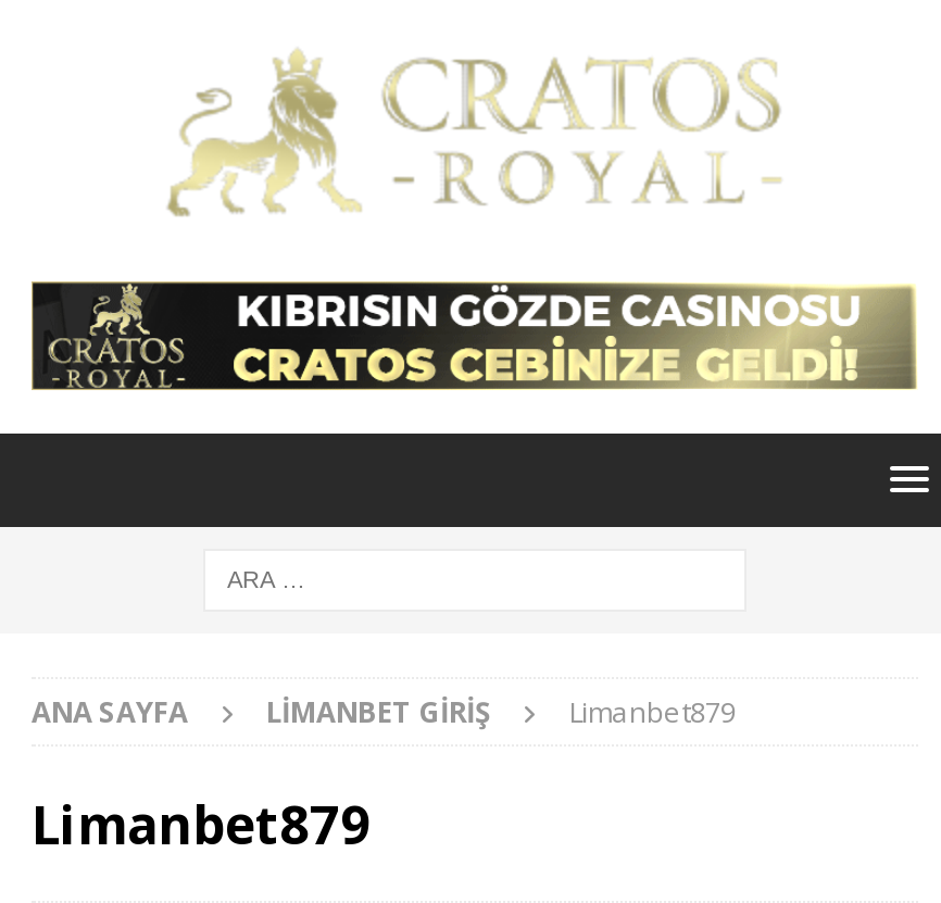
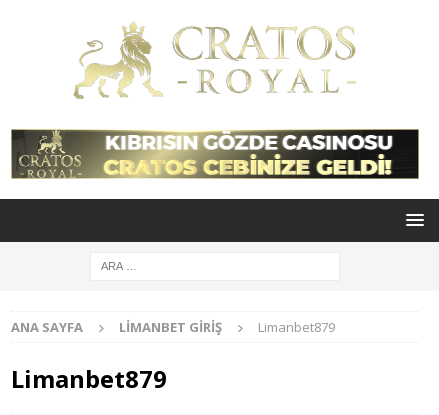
[32,279,918,390] [image] -> [11,128,420,179] [image]

